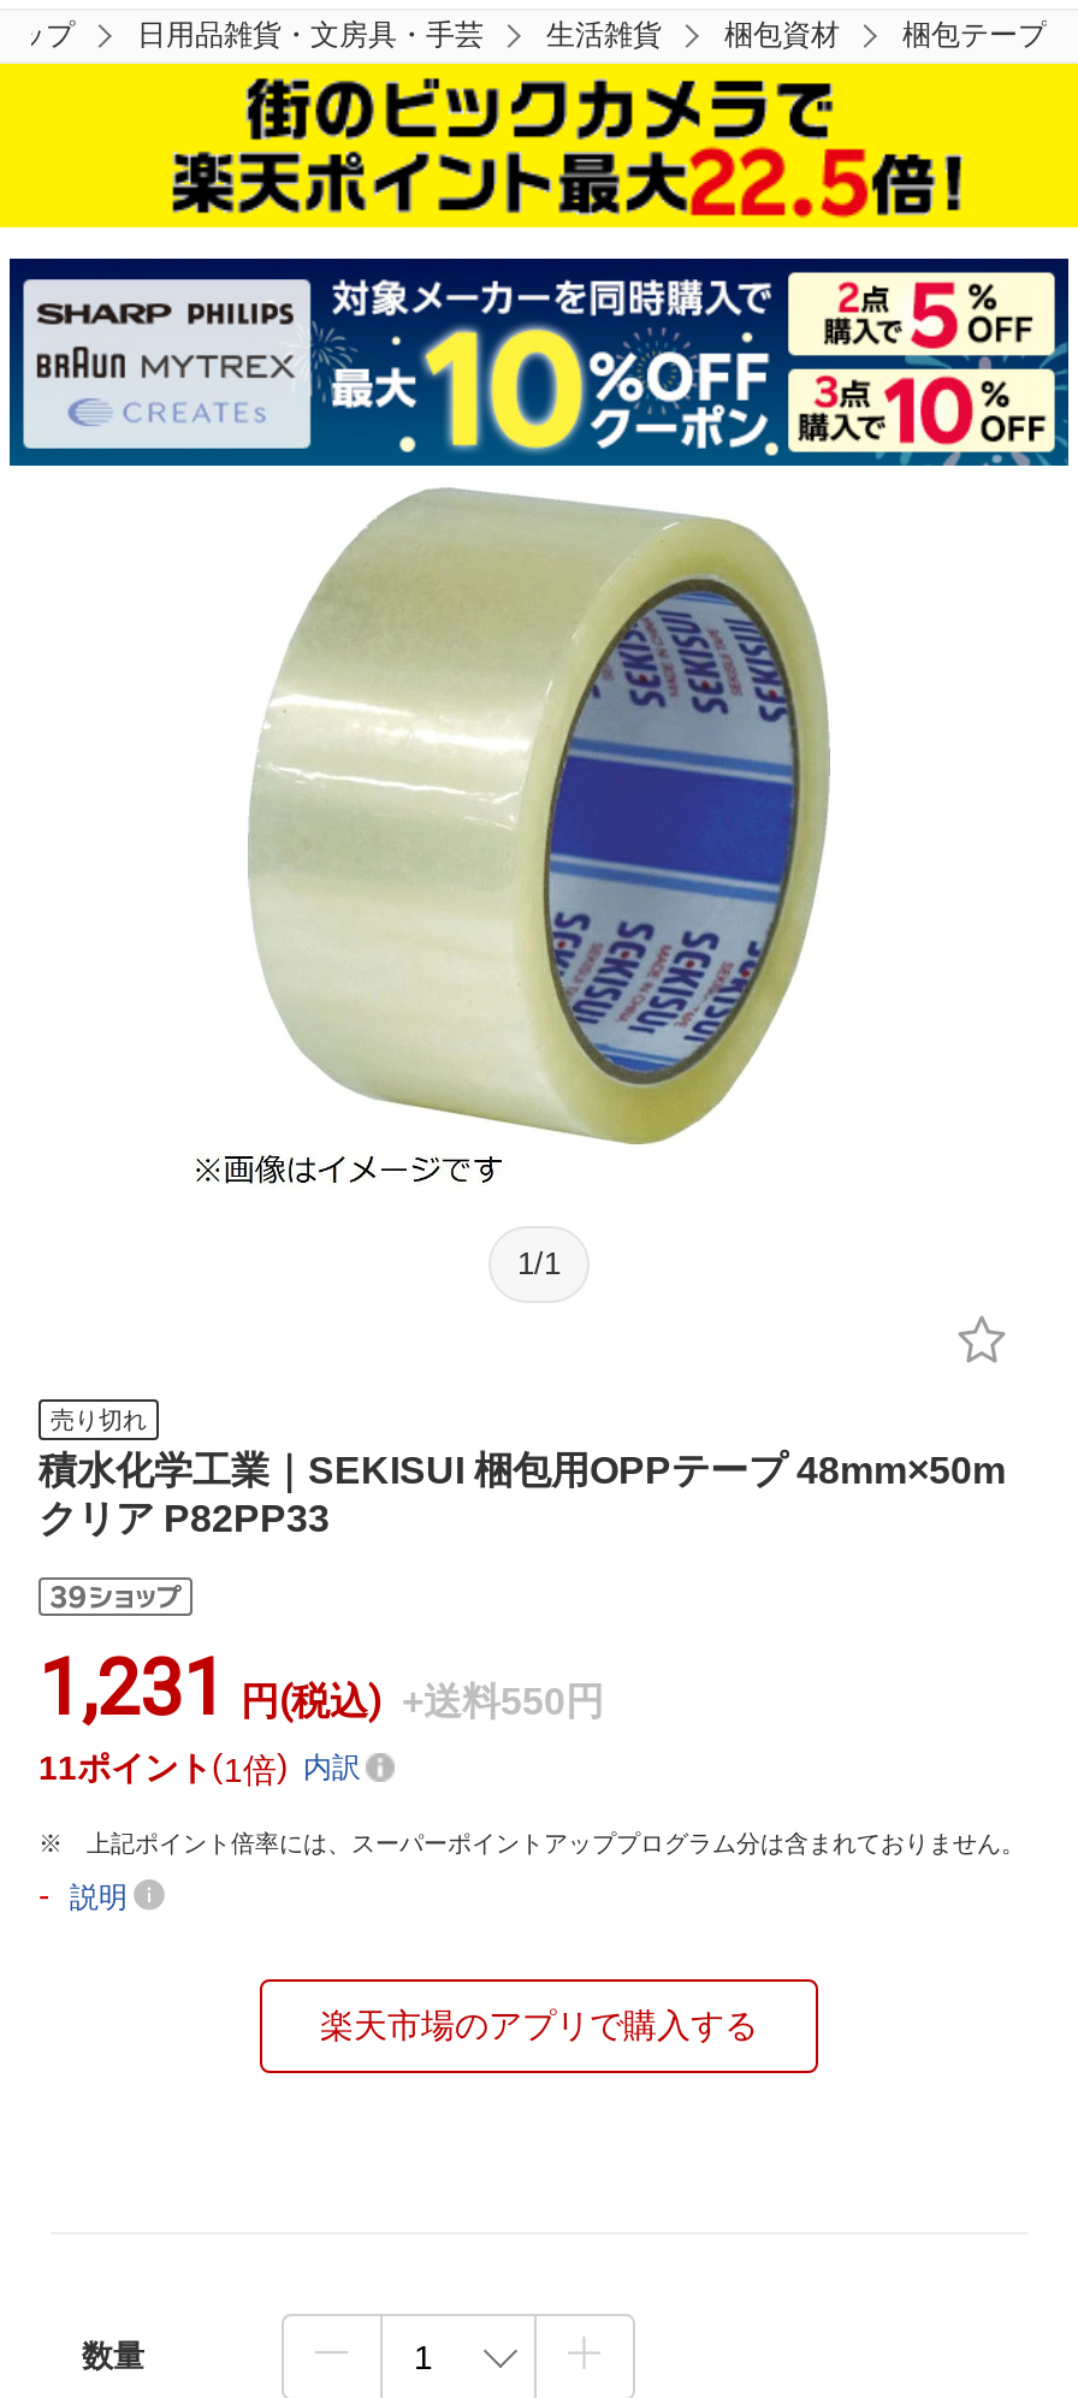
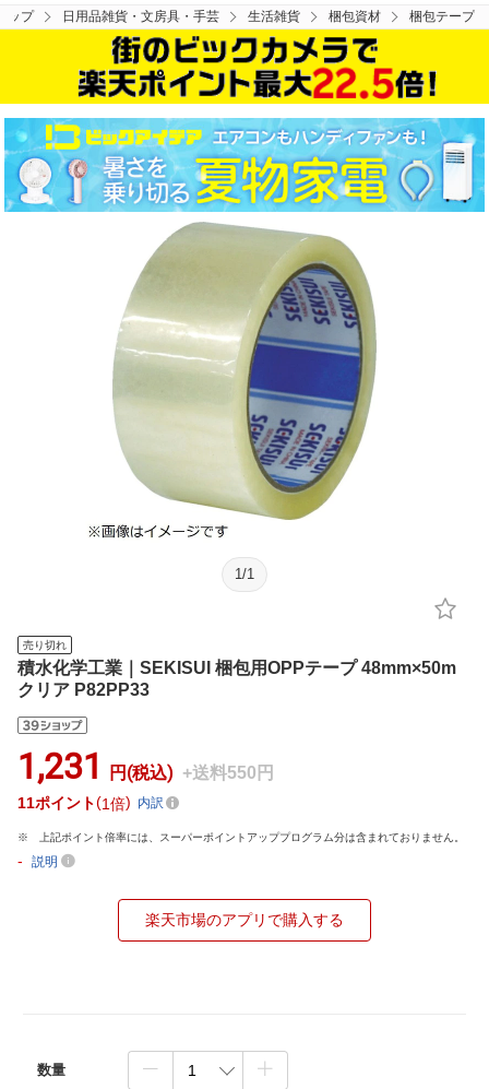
[7,256,1071,468] [image] -> [3,117,486,213] [image]

